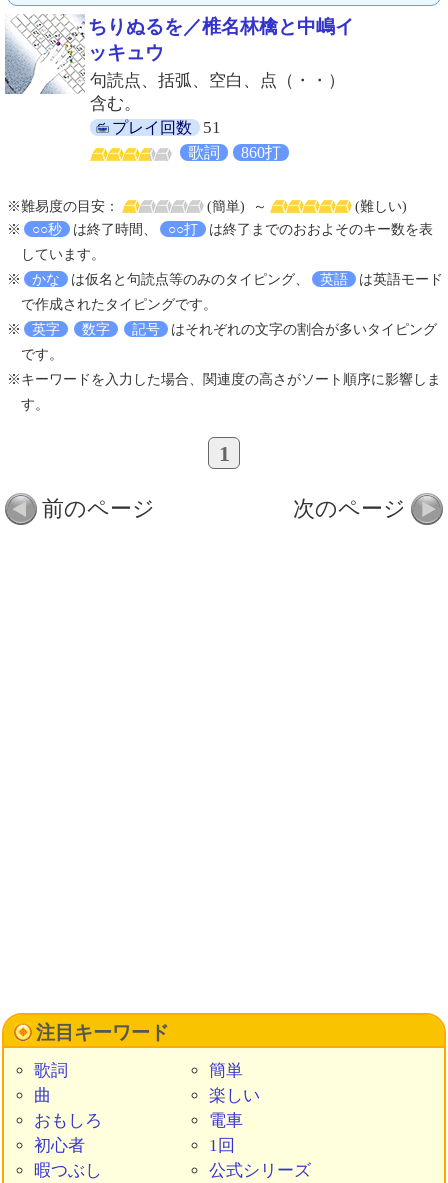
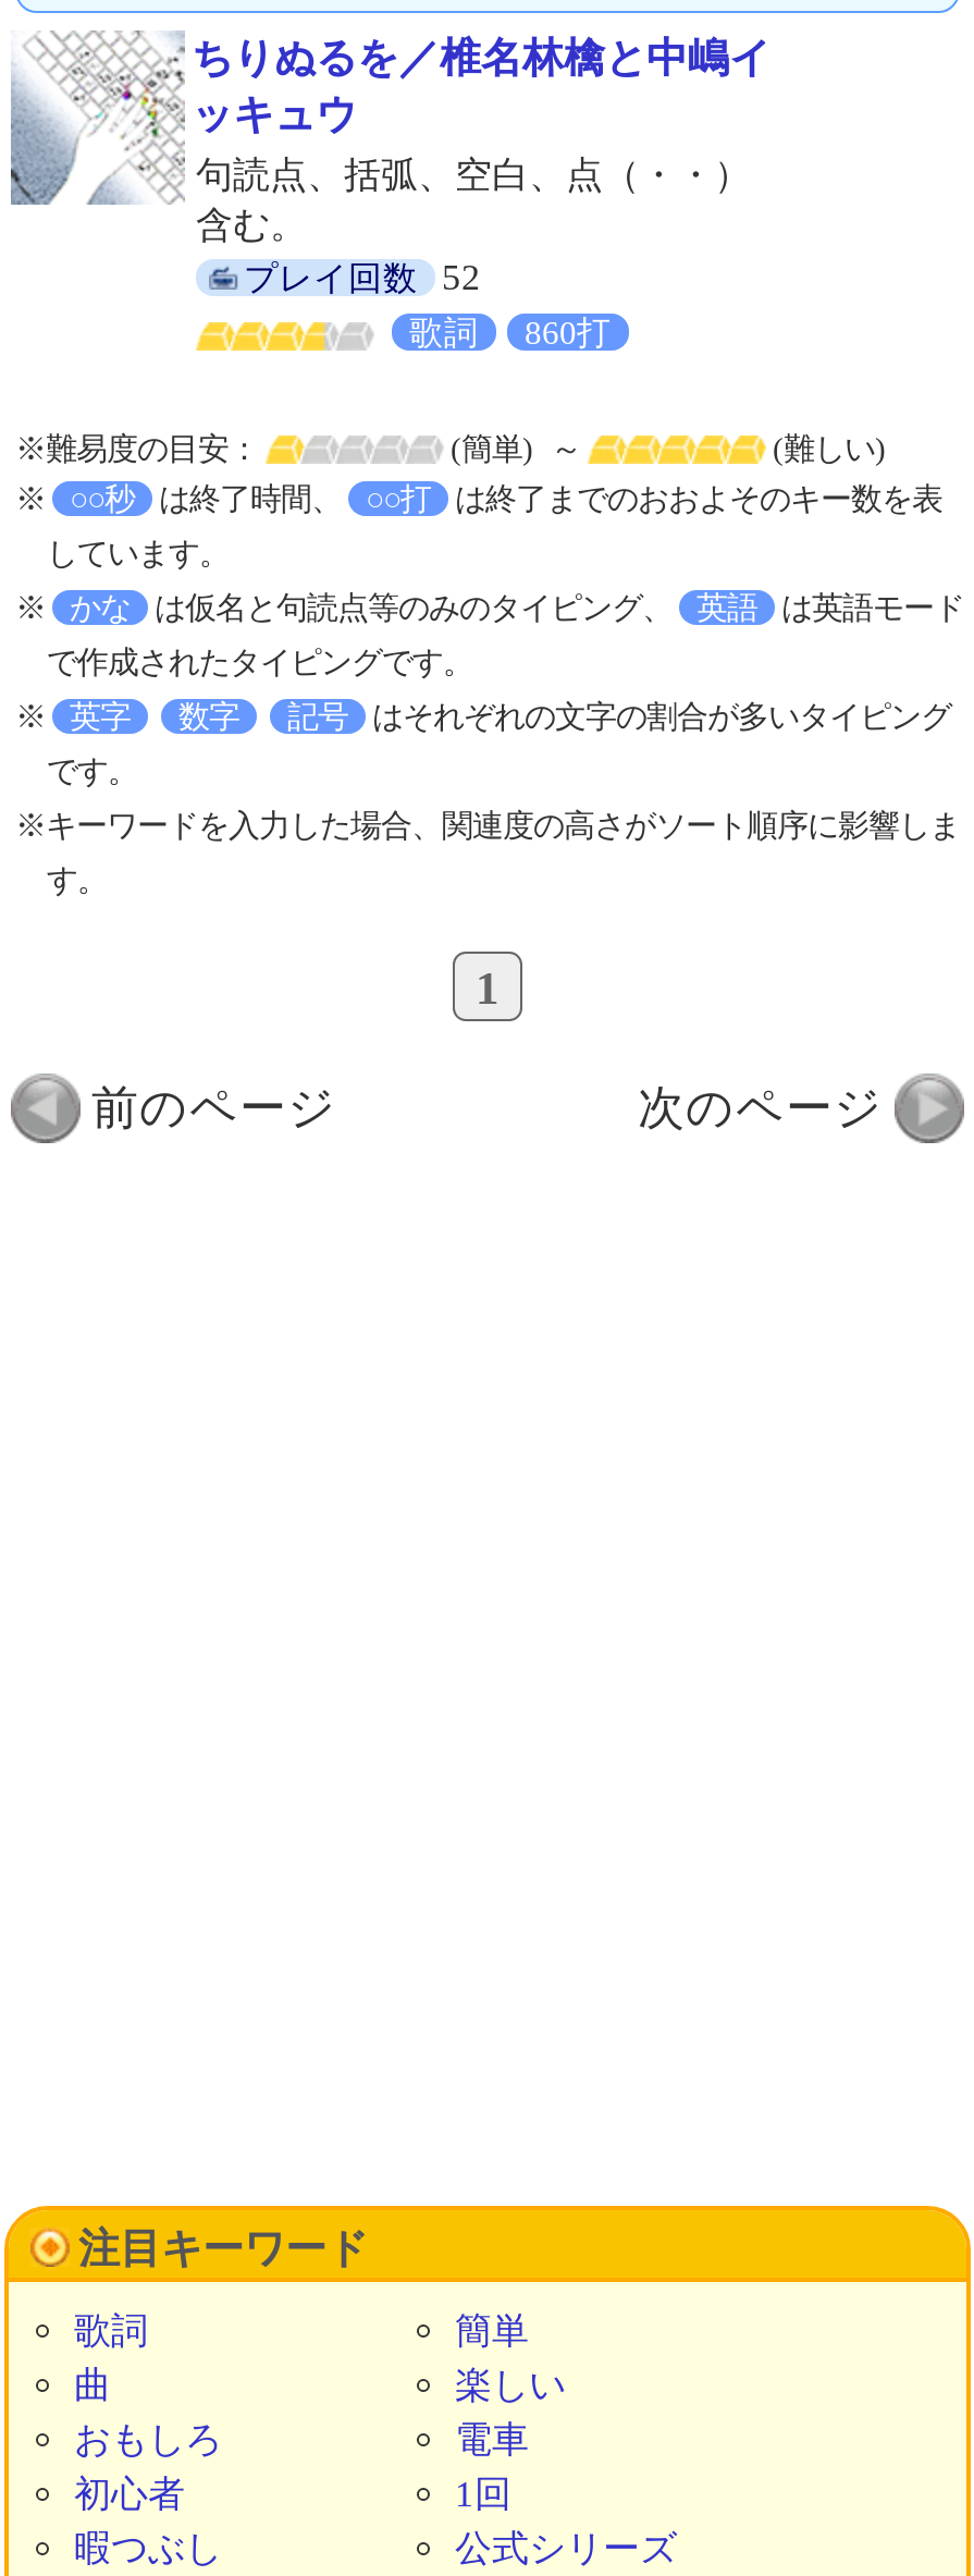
[112,118,221,137] プレイ回数 51 -> [244,257,481,298] プレイ回数 52

